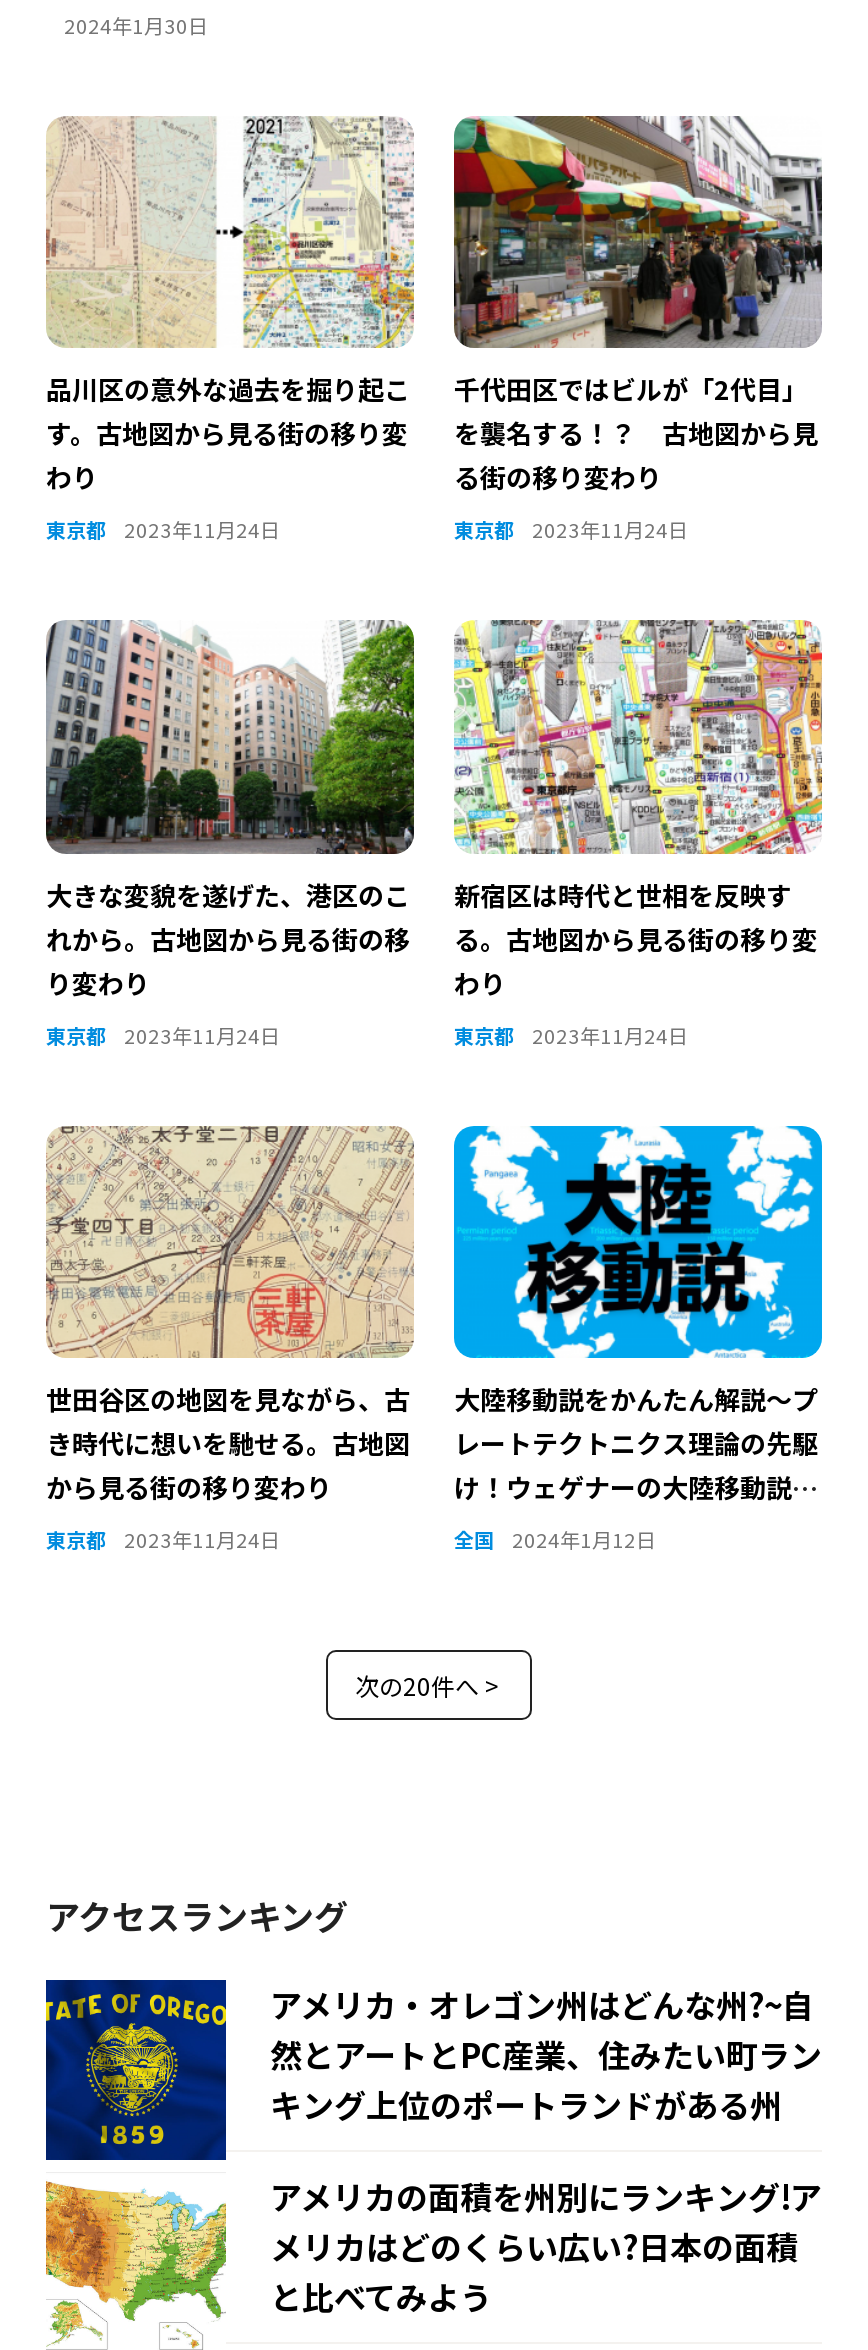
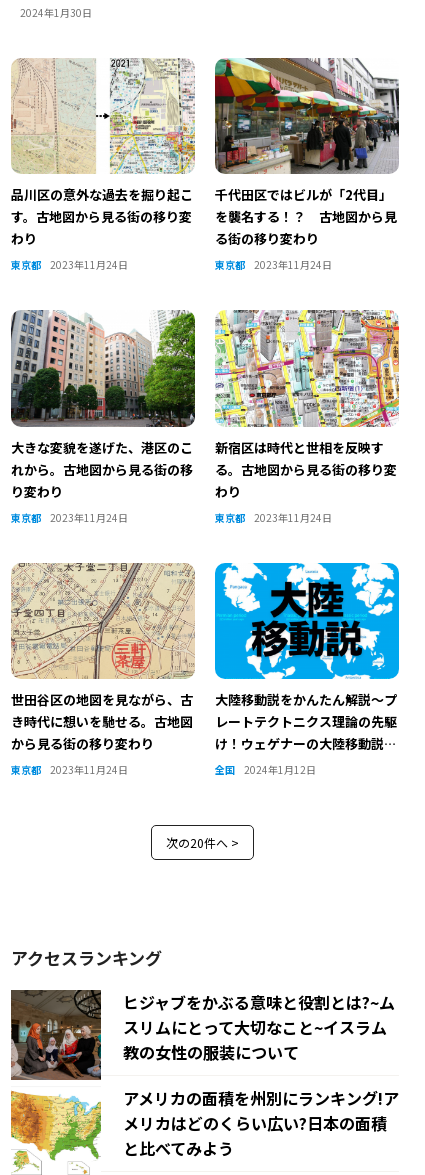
[44,1978,822,2162] [image] | アメリカ・オレゴン州はどんな州?~自 | 然とアートとPC産業、住みたい町ラン | キング上位のポートランドがある州 -> [10,989,395,1081] [image] | ヒジャブをかぶる意味と役割とは?~ム | スリムにとって大切なこと~イスラム | 教の女性の服装について

